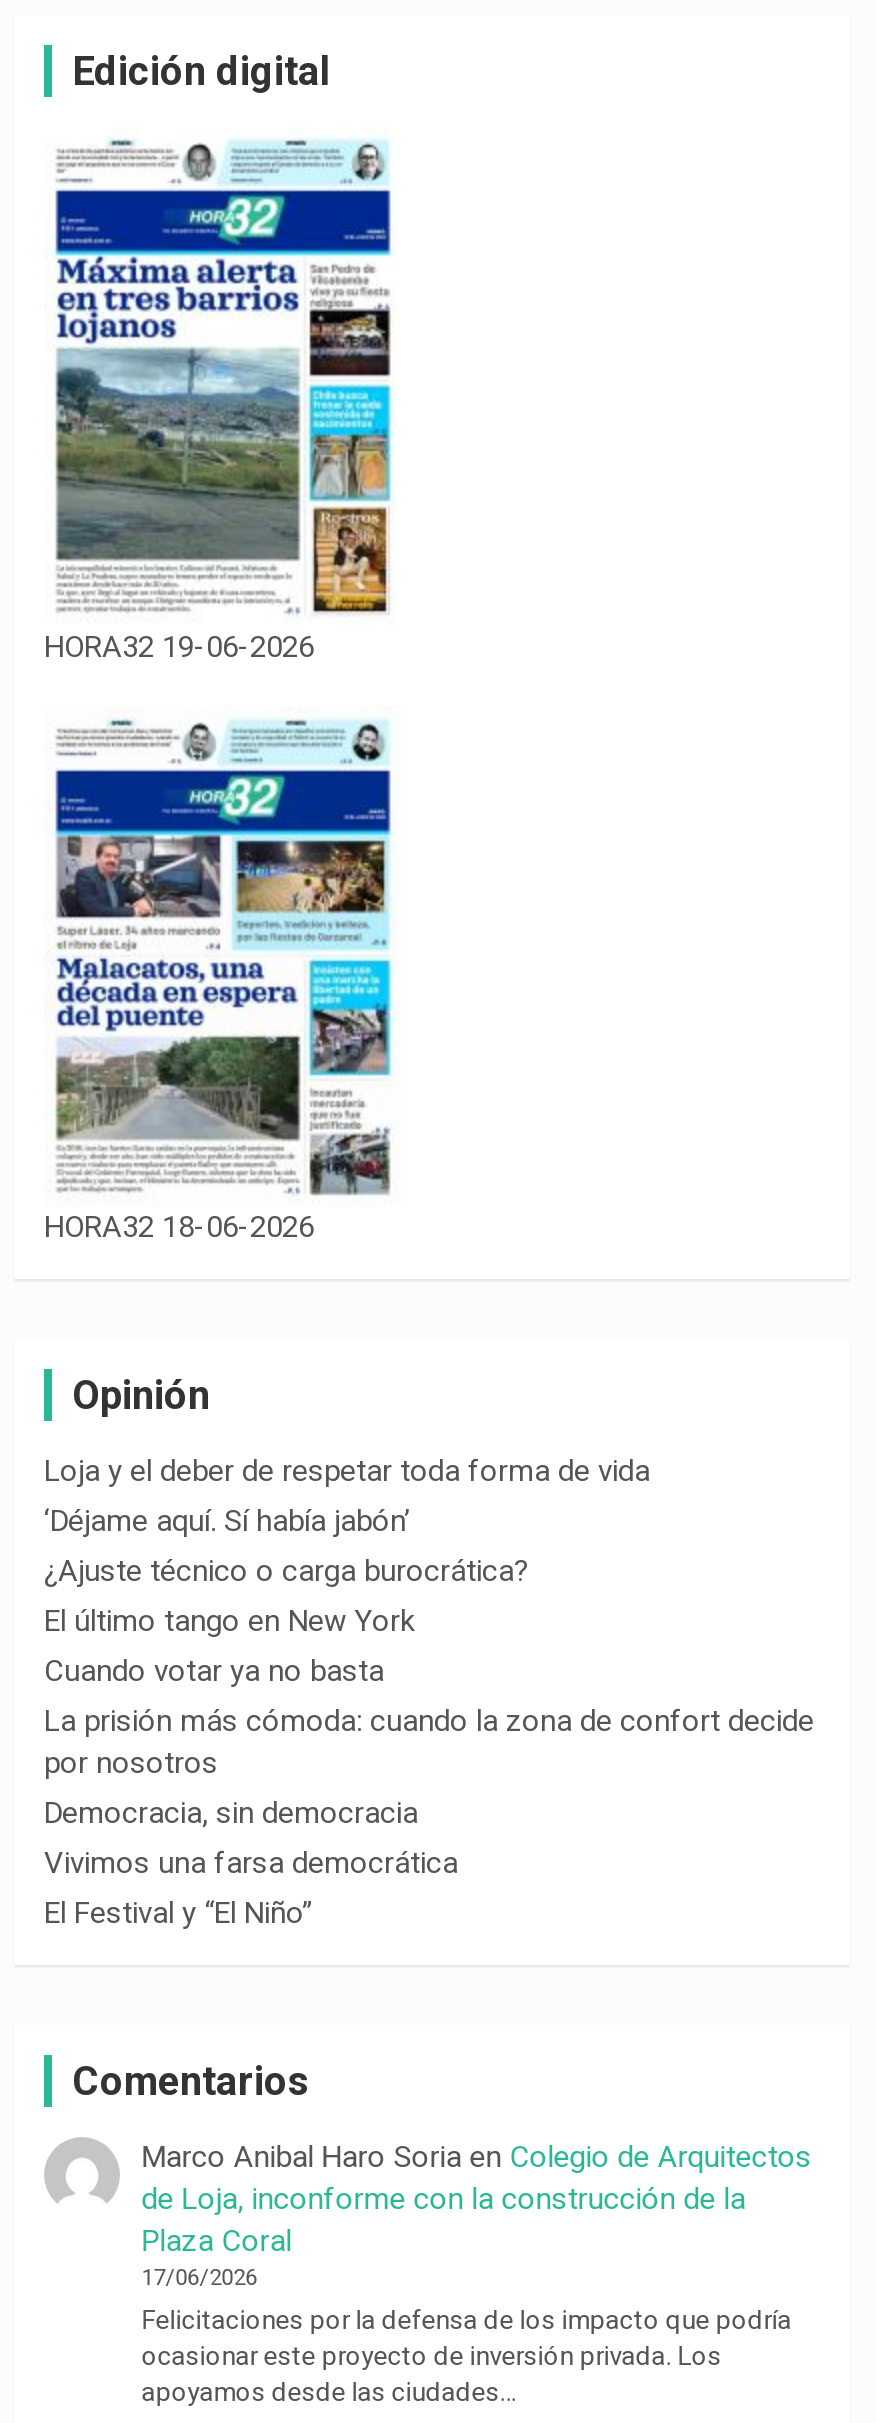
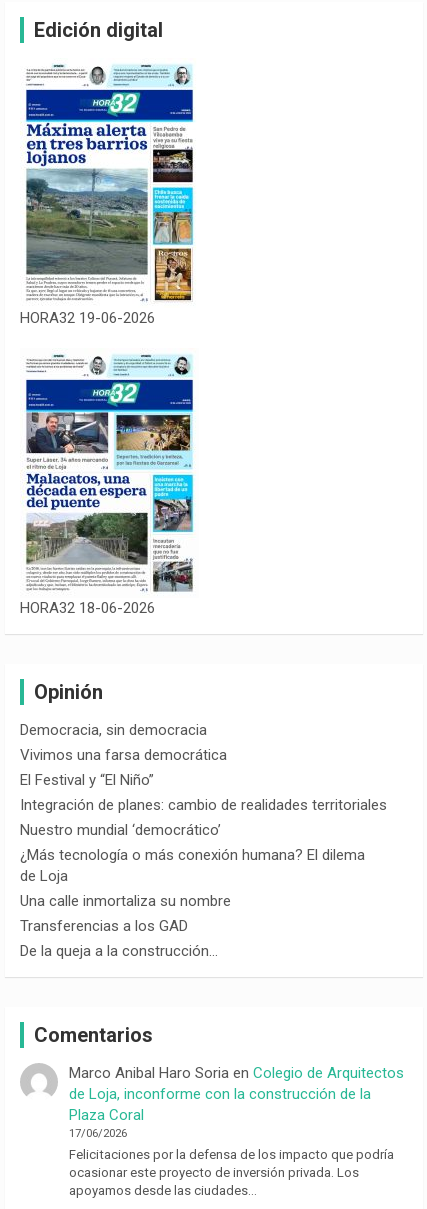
[44,1453,814,1781] Loja y el deber de respetar toda forma de vida | ‘Déjame aquí. Sí había jabón’ | ¿Ajuste técnico o carga burocrática? | El último tango en New York | Cuando votar ya no basta | La prisión más cómoda: cuando la zona de confort decide | por nosotros -> none
moved [44,1795,458,1931] -> [20,721,227,789]: Democracia, sin democracia | Vivimos una farsa democrática | El Festival y “El Niño”
none -> [20,796,387,960] Integración de planes: cambio de realidades territoriales | Nuestro mundial ‘democrático’ | ¿Más tecnología o más conexión humana? El dilema | de Loja | Una calle inmortaliza su nombre | Transferencias a los GAD | De la queja a la construcción…

